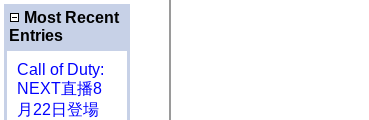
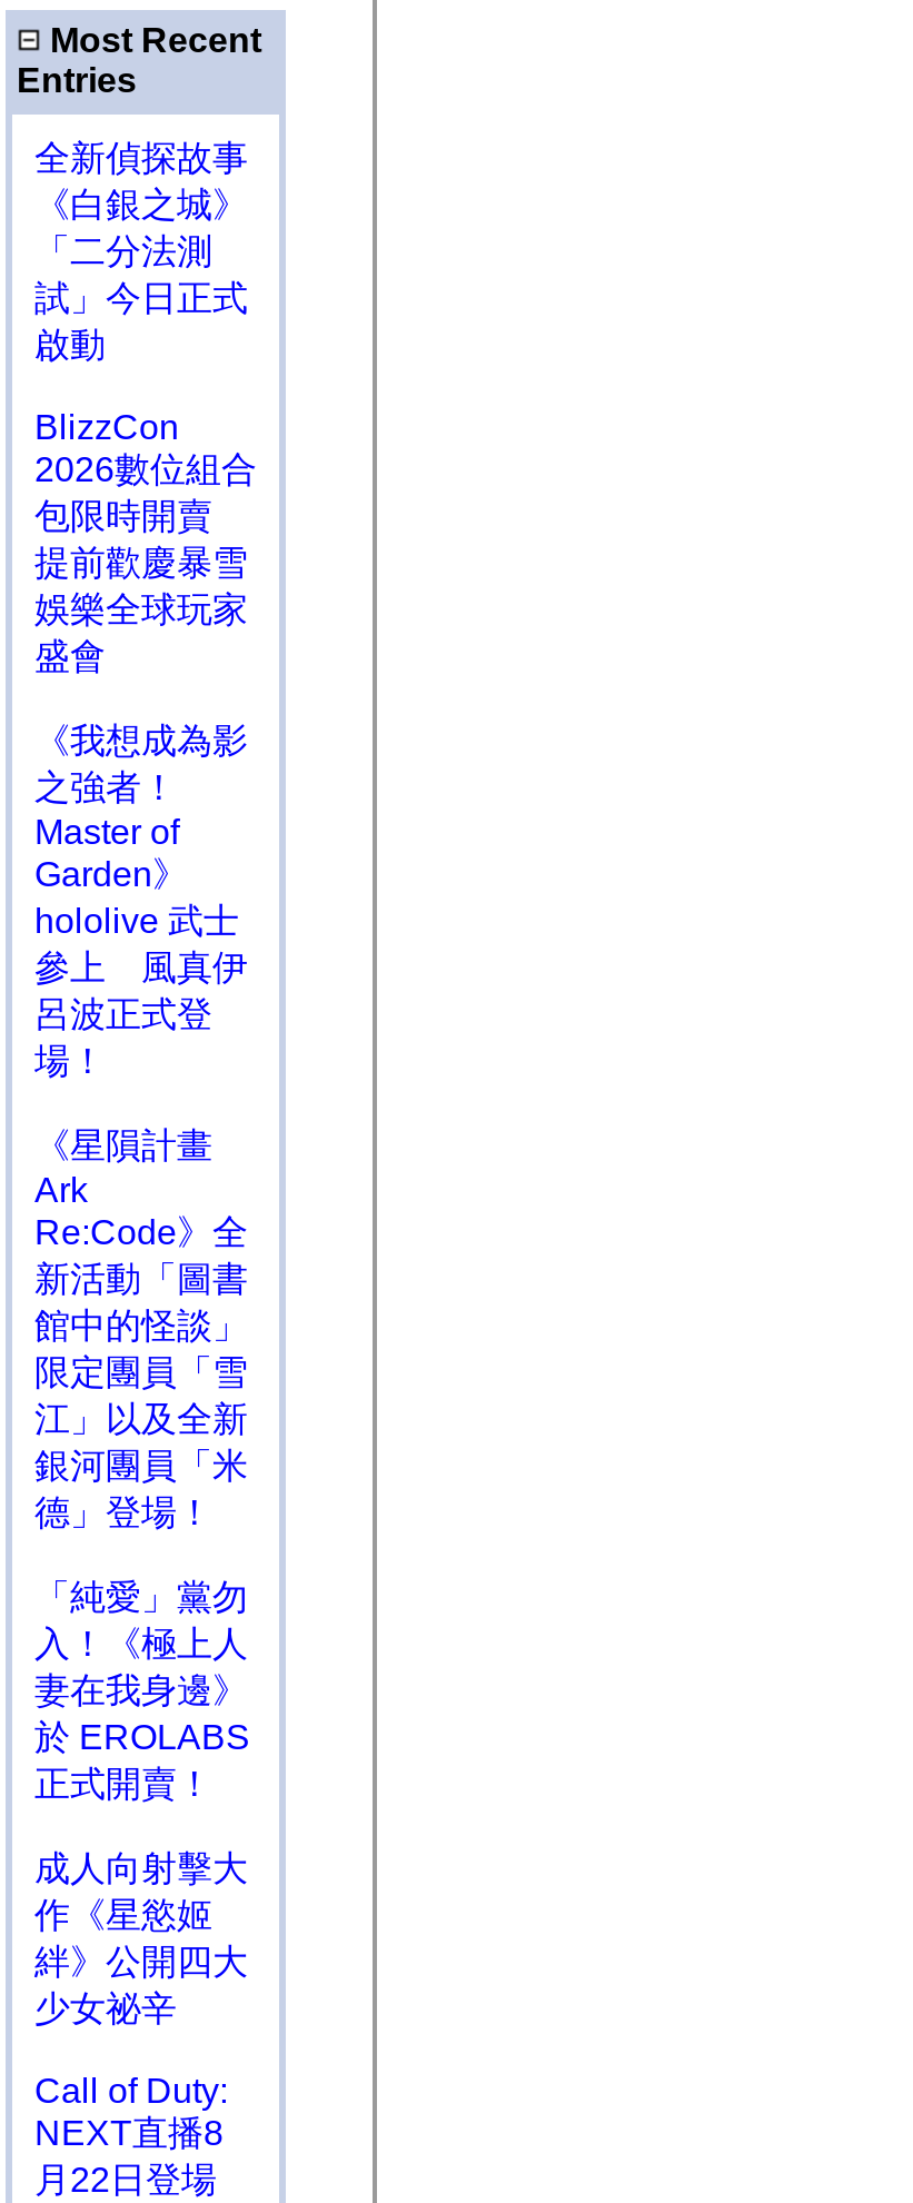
none -> [34,139,257,2027] 全新偵探故事 | 《白銀之城》 | 「二分法測 | 試」今日正式 | 啟動 | BlizzCon | 2026數位組合 | 包限時開賣 | 提前歡慶暴雪 | 娛樂全球玩家 | 盛會 | 《我想成為影 | 之強者！ | Master of | Garden》 | hololive 武士 | 參上 風真伊 | 呂波正式登 | 場！ | 《星隕計畫 | Ark | Re:Code》全 | 新活動「圖書 | 館中的怪談」 | 限定團員「雪 | 江」以及全新 | 銀河團員「米 | 德」登場！ | 「純愛」黨勿 | 入！《極上人 | 妻在我身邊》 | 於 EROLABS | 正式開賣！ | 成人向射擊大 | 作《星慾姬 | 絆》公開四大 | 少女祕辛

